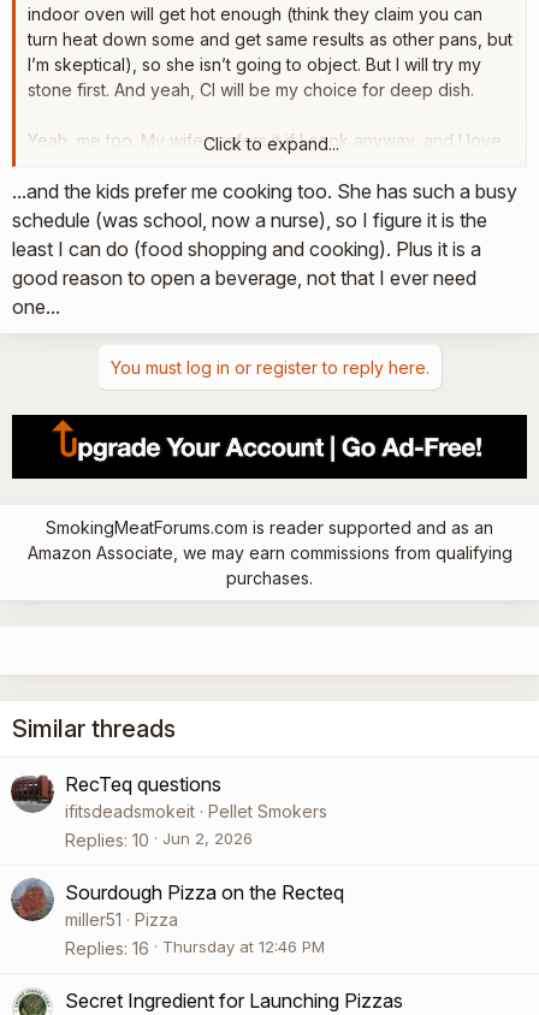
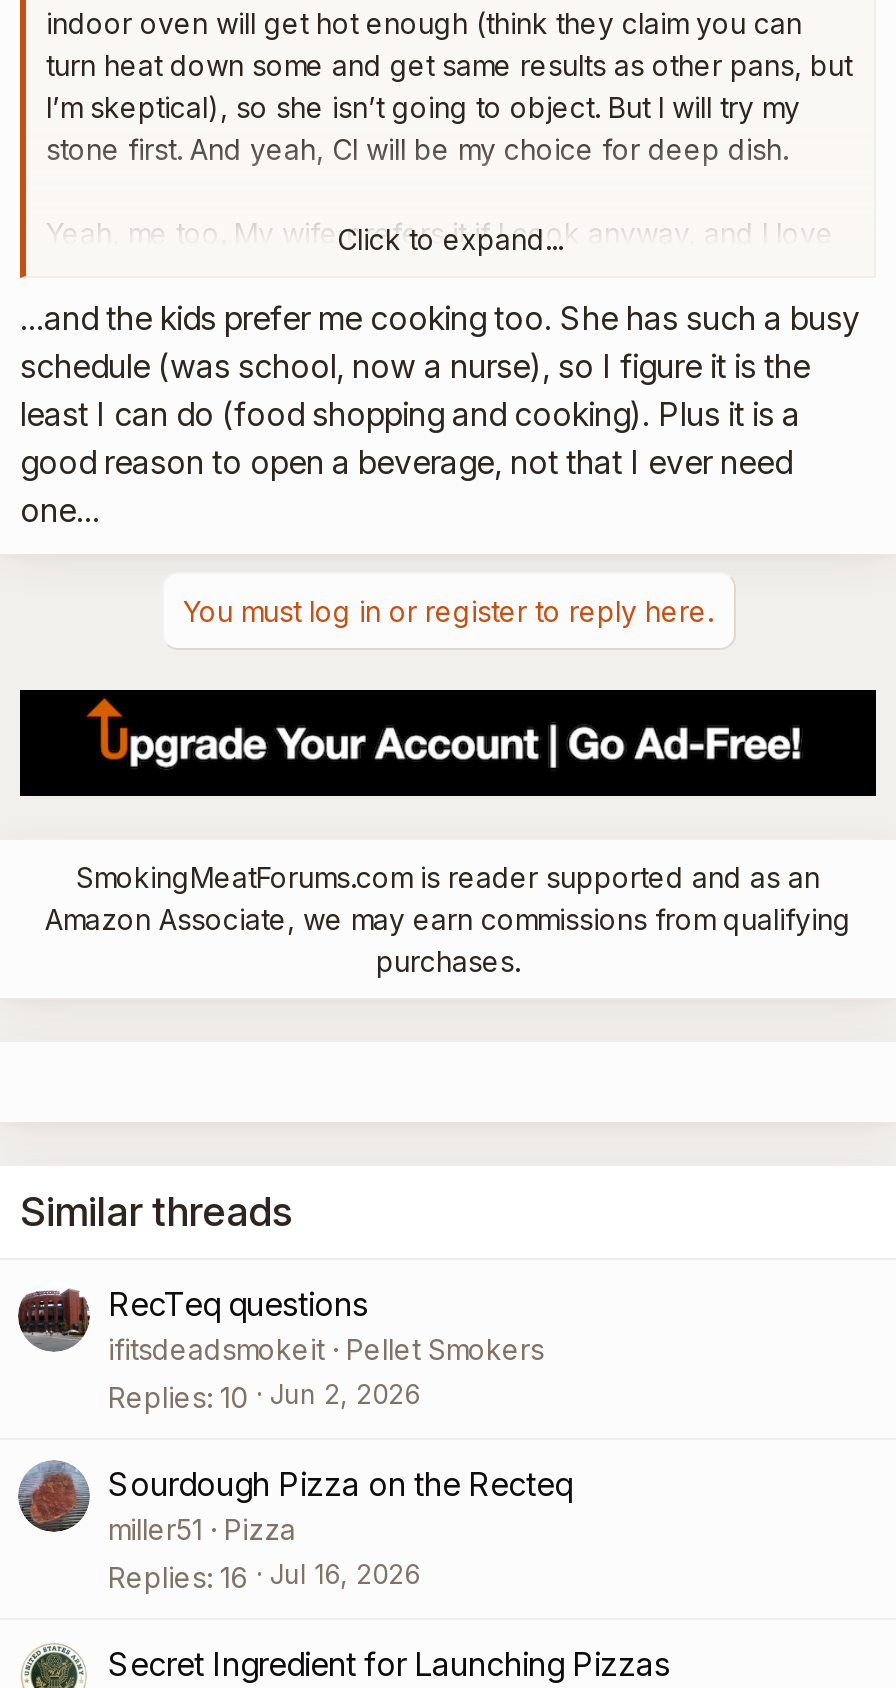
[162,937,325,956] Thursday at 12:46 PM -> [270,1558,420,1590] Jul 16, 2026

